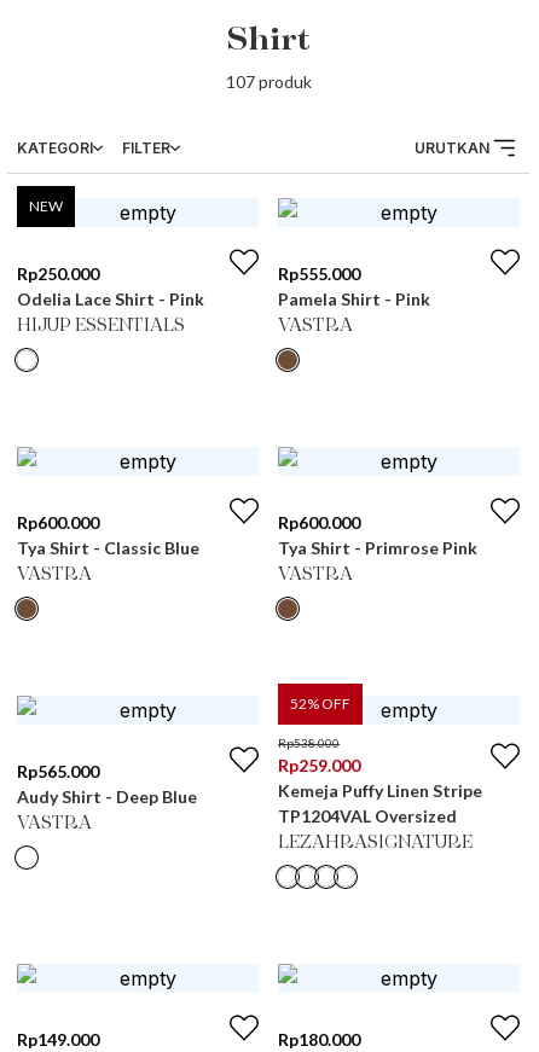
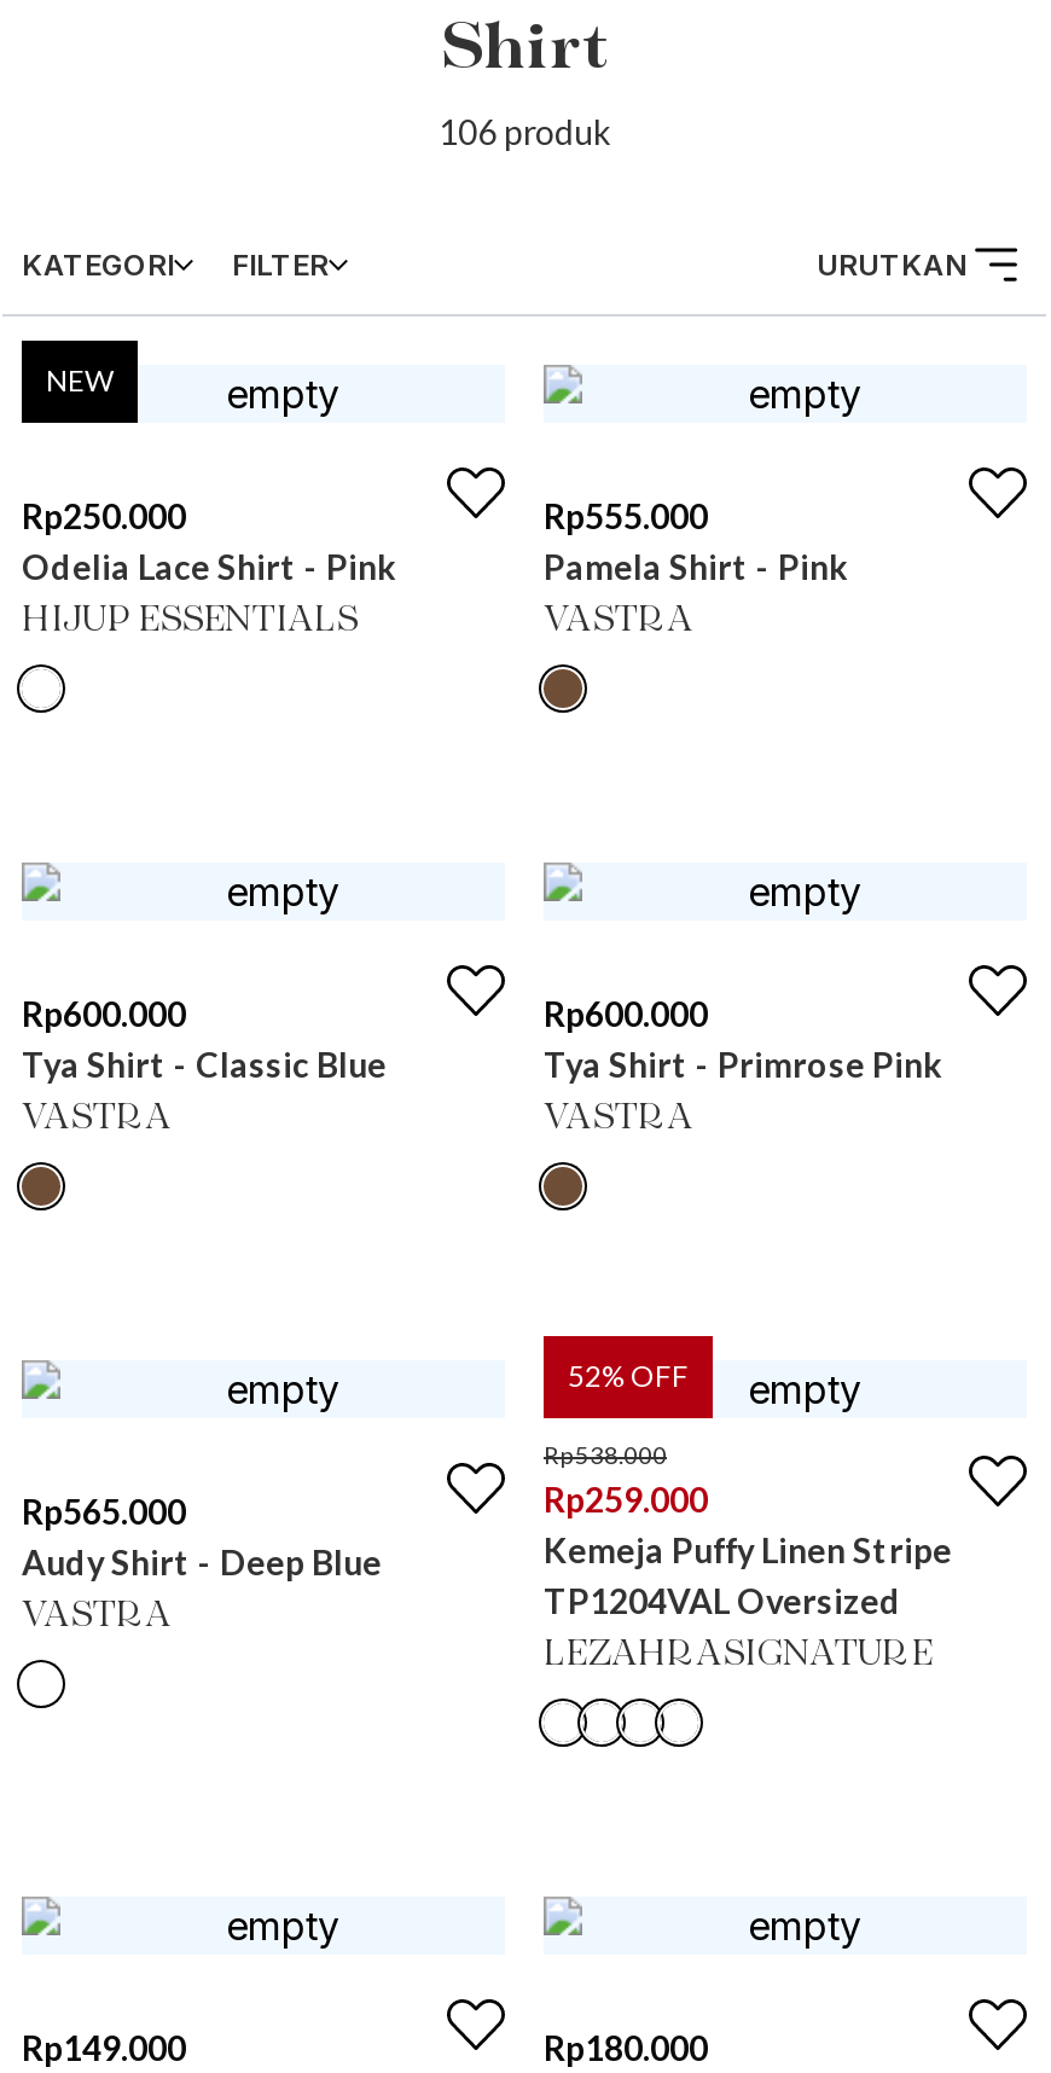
[225,71,311,92] 107 produk -> [439,111,610,152] 106 produk

